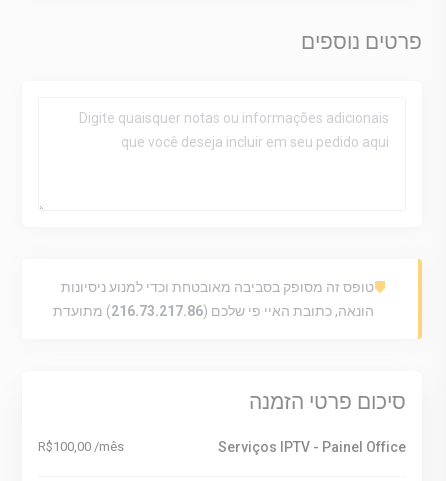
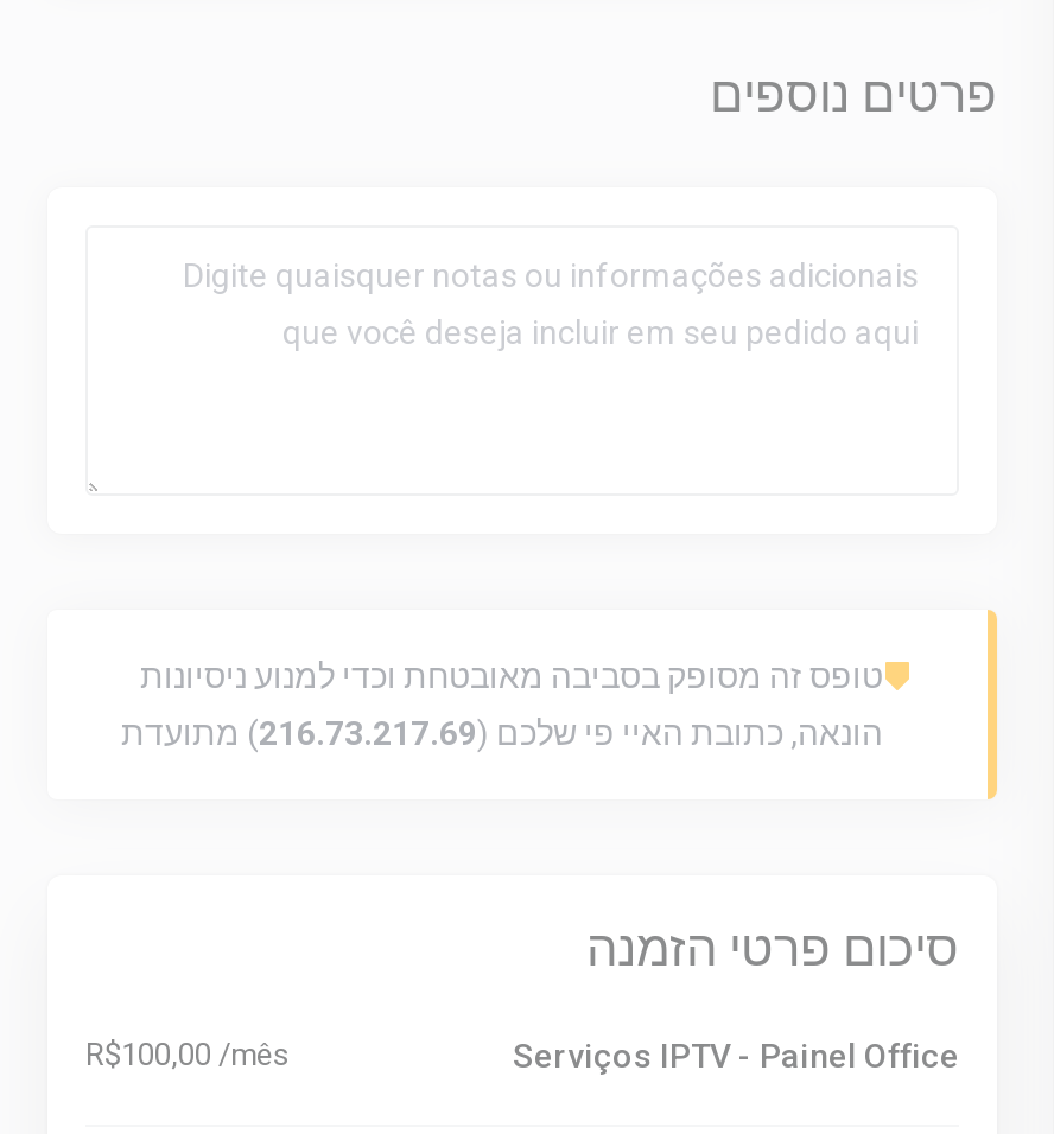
[53,303,374,319] הונאה, כתובת האיי פי שלכם (216.73.217.86) מתועדת -> [121,714,883,752] הונאה, כתובת האיי פי שלכם (216.73.217.69) מתועדת

